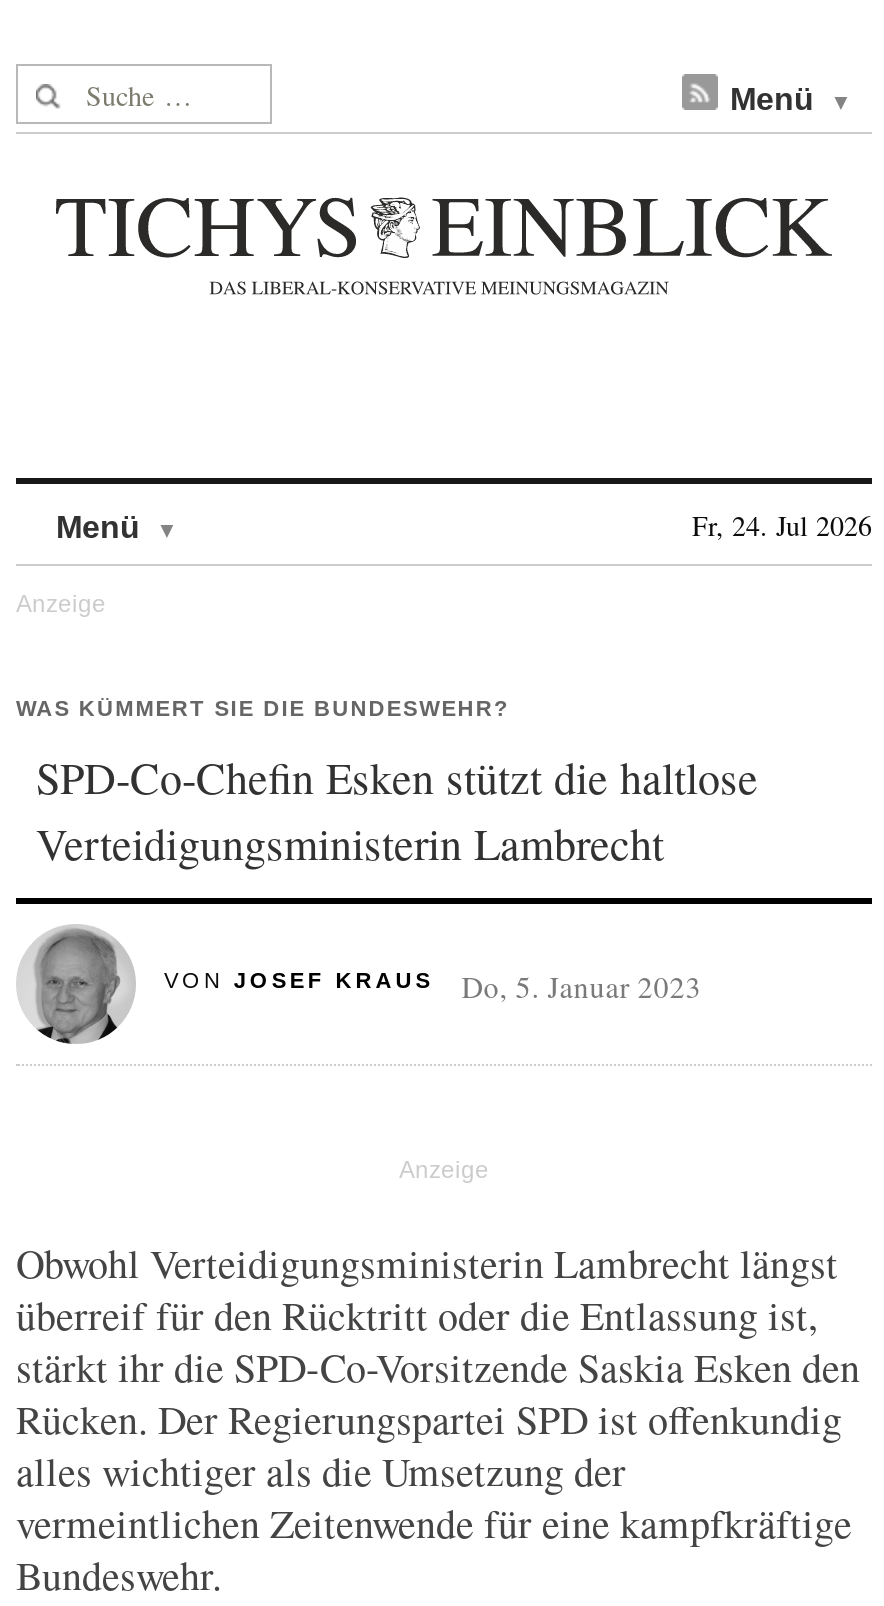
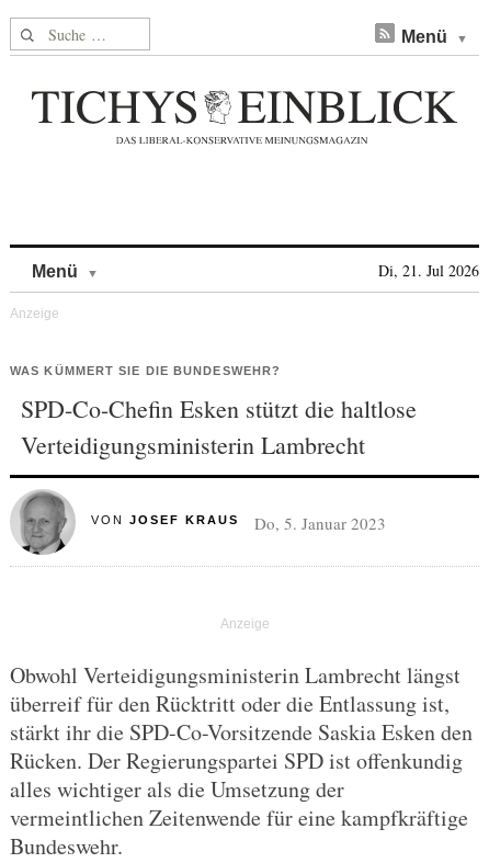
[692,506,872,544] Fr, 24. Jul 2026 -> [378,260,479,281] Di, 21. Jul 2026

